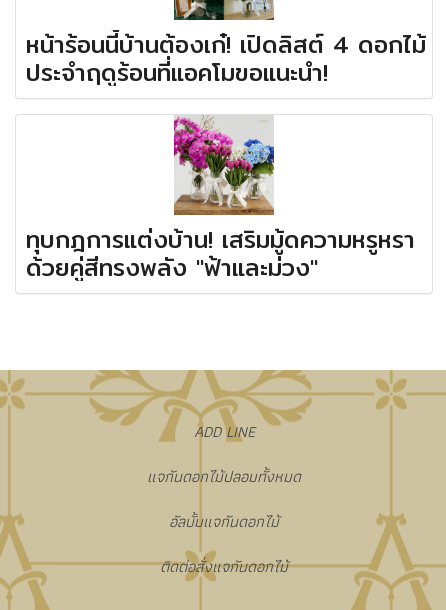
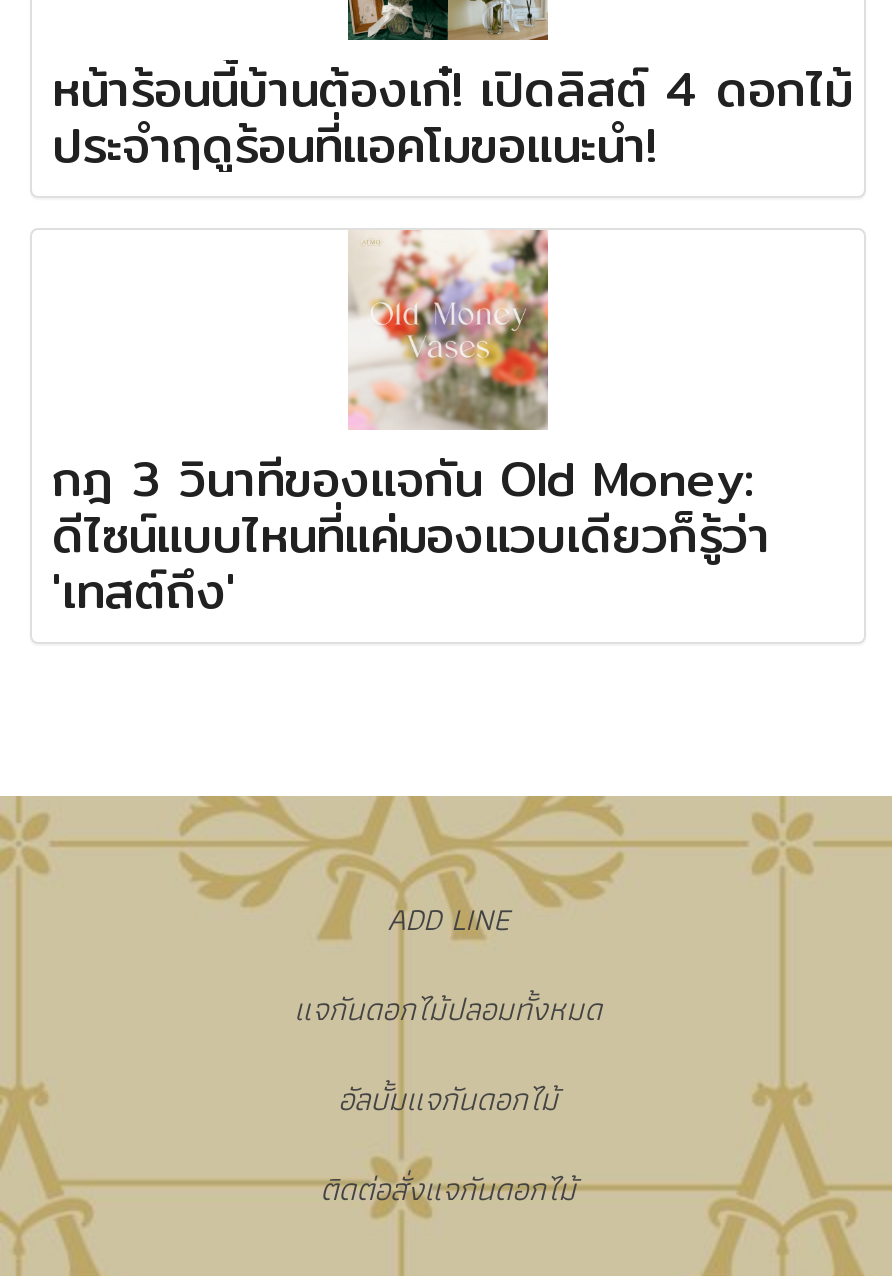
[26,115,415,285] [image] | ทุบกฎการแต่งบ้าน! เสริมมู้ดความหรูหรา | ด้วยคู่สีทรงพลัง "ฟ้าและม่วง" -> [52,230,770,627] [image] | กฎ 3 วินาทีของแจกัน Old Money: | ดีไซน์แบบไหนที่แค่มองแวบเดียวก็รู้ว่า | 'เทสต์ถึง'

